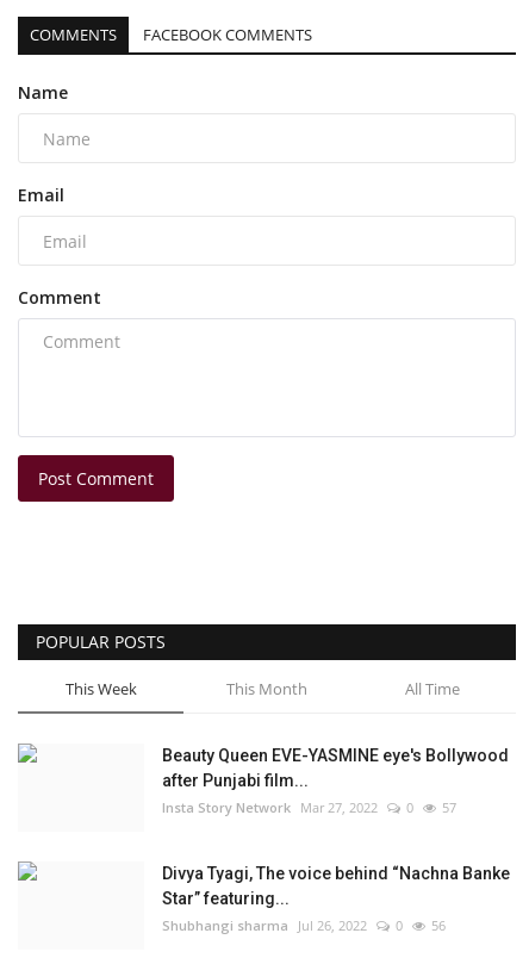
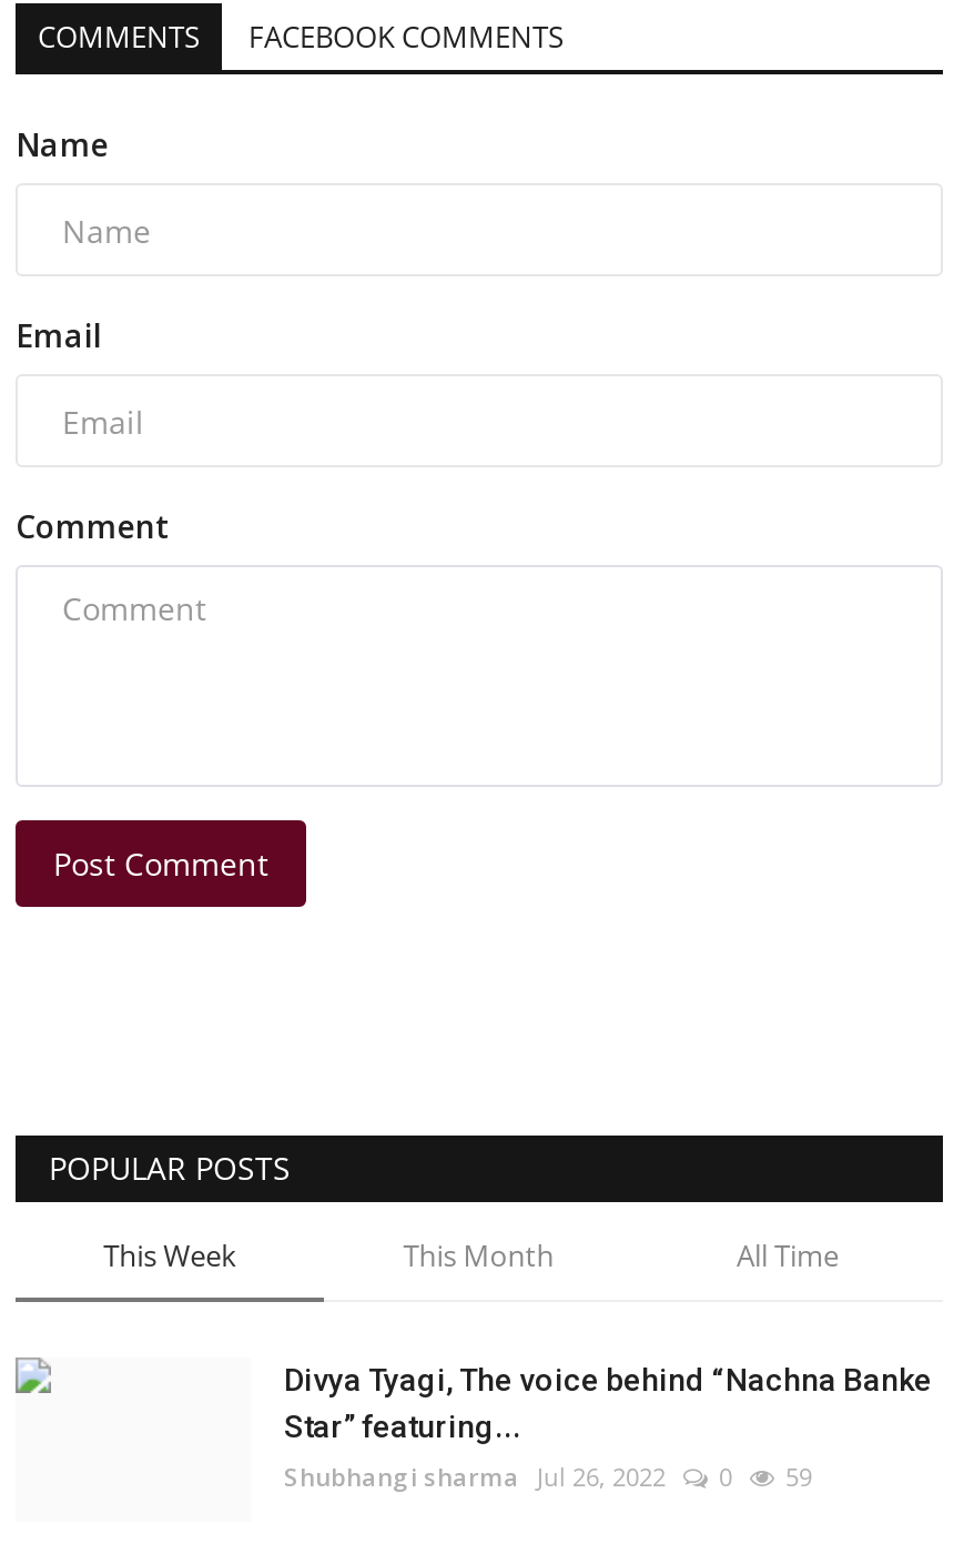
[162,746,509,817] Beauty Queen EVE-YASMINE eye's Bollywood | after Punjabi film... | Insta Story Network Mar 27, 2022 | 0 | 57 -> none
[162,917,446,935] Shubhangi sharma Jul 26, 2022 0 56 -> [284,1461,812,1494] Shubhangi sharma Jul 26, 2022 0 59

